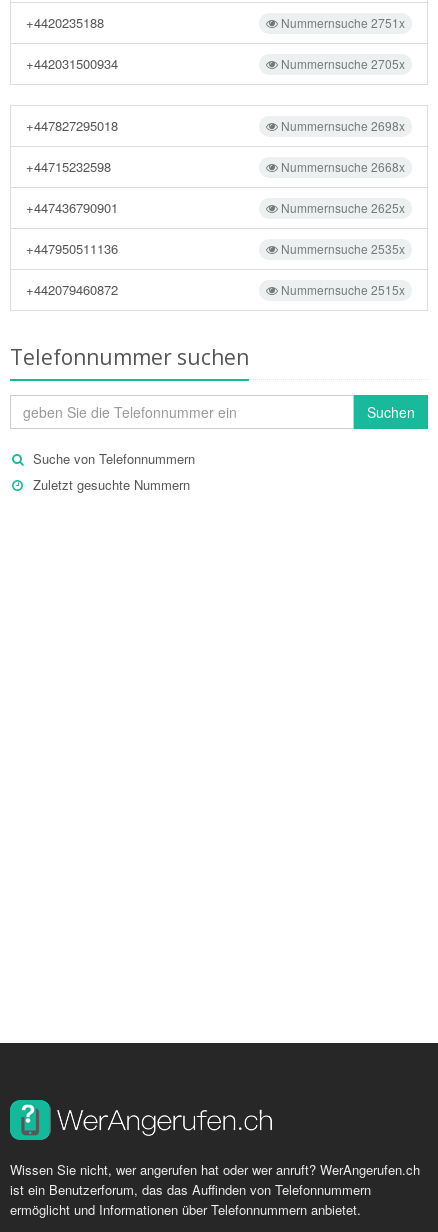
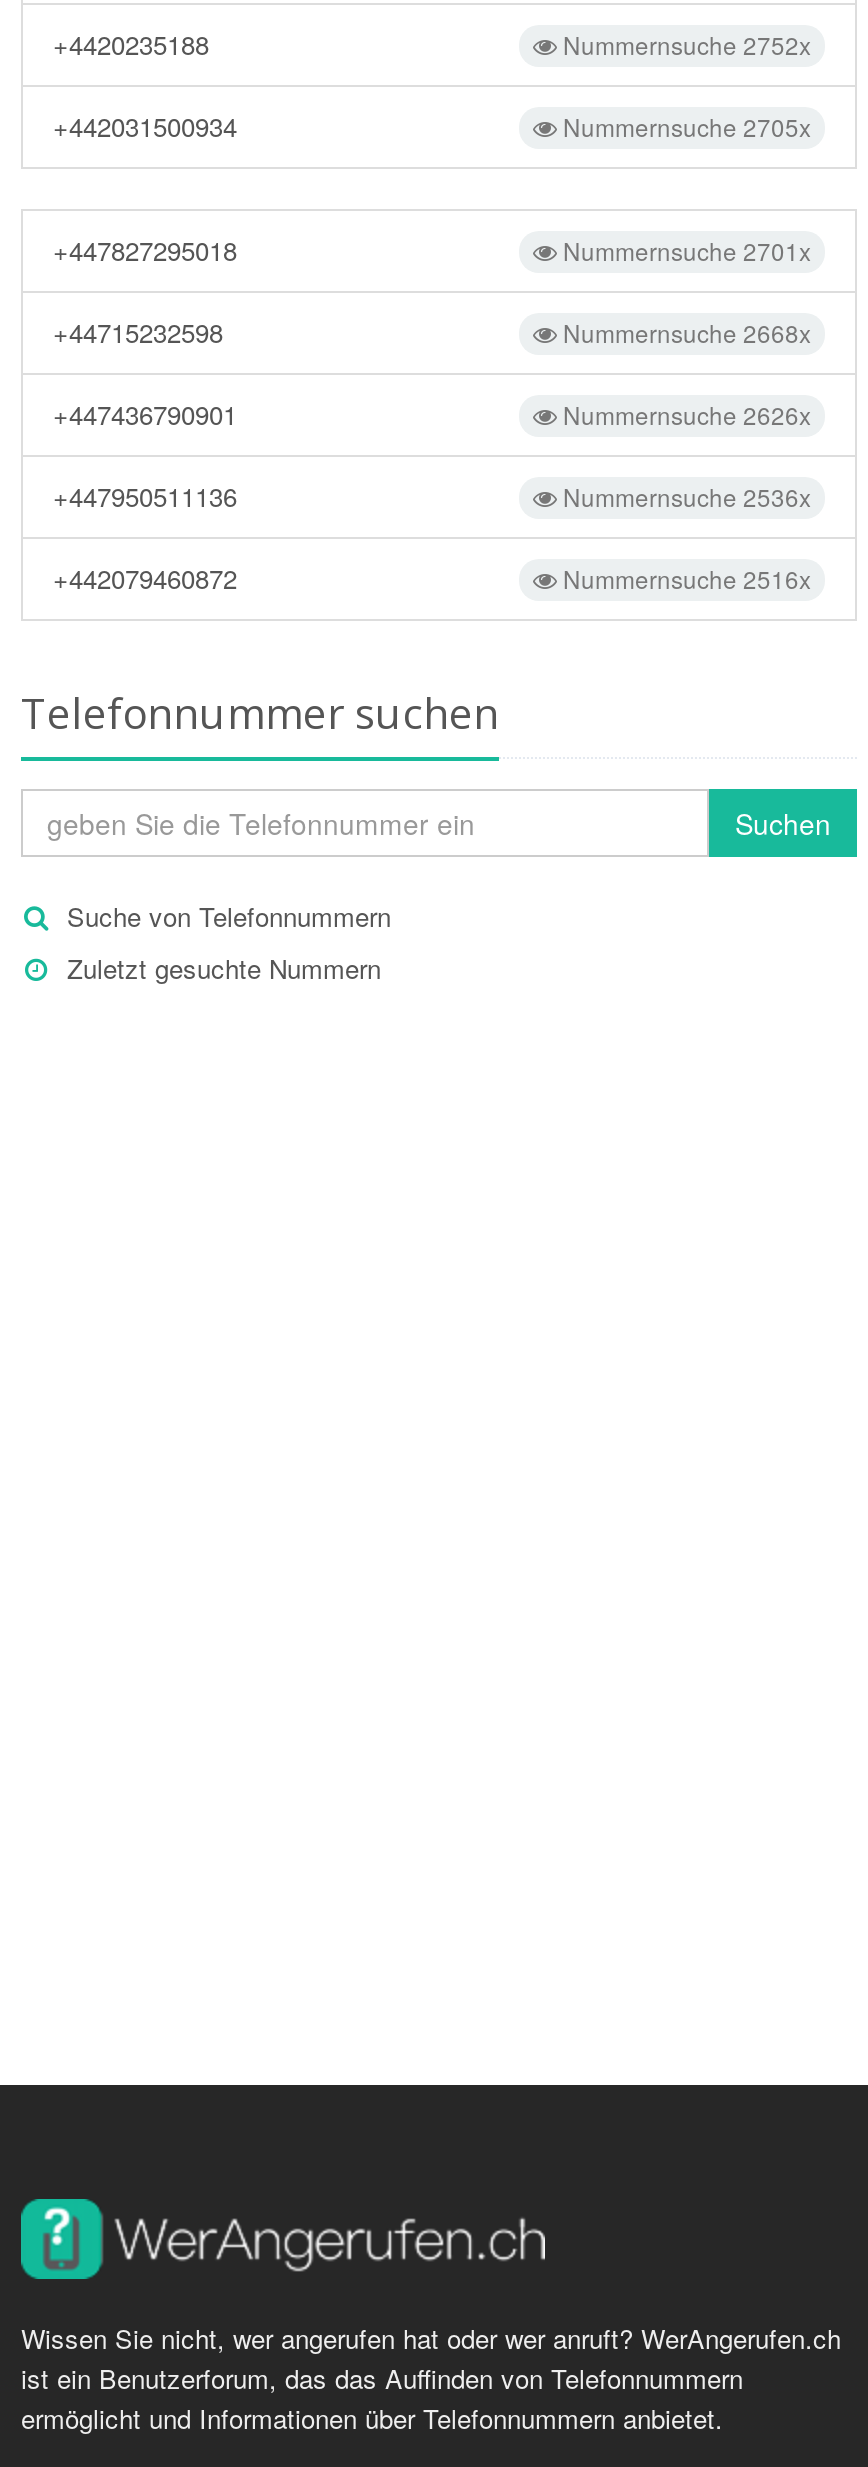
[278,14,405,31] Nummernsuche 2751x -> [557,27,811,61] Nummernsuche 2752x
[278,117,405,134] Nummernsuche 2698x -> [557,233,811,267] Nummernsuche 2701x
[278,199,405,216] Nummernsuche 2625x -> [557,397,811,431] Nummernsuche 2626x
[278,240,405,257] Nummernsuche 2535x -> [557,479,811,513] Nummernsuche 2536x
[278,281,405,298] Nummernsuche 2515x -> [557,561,811,595] Nummernsuche 2516x

